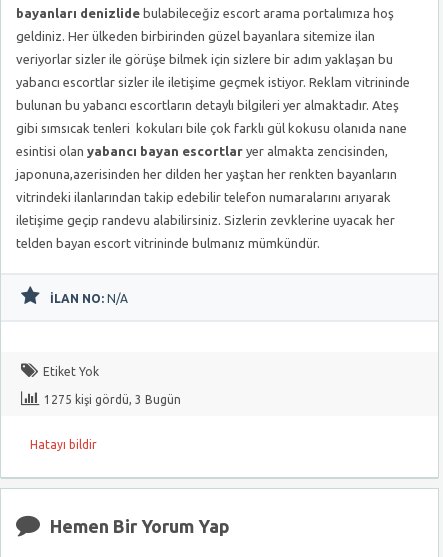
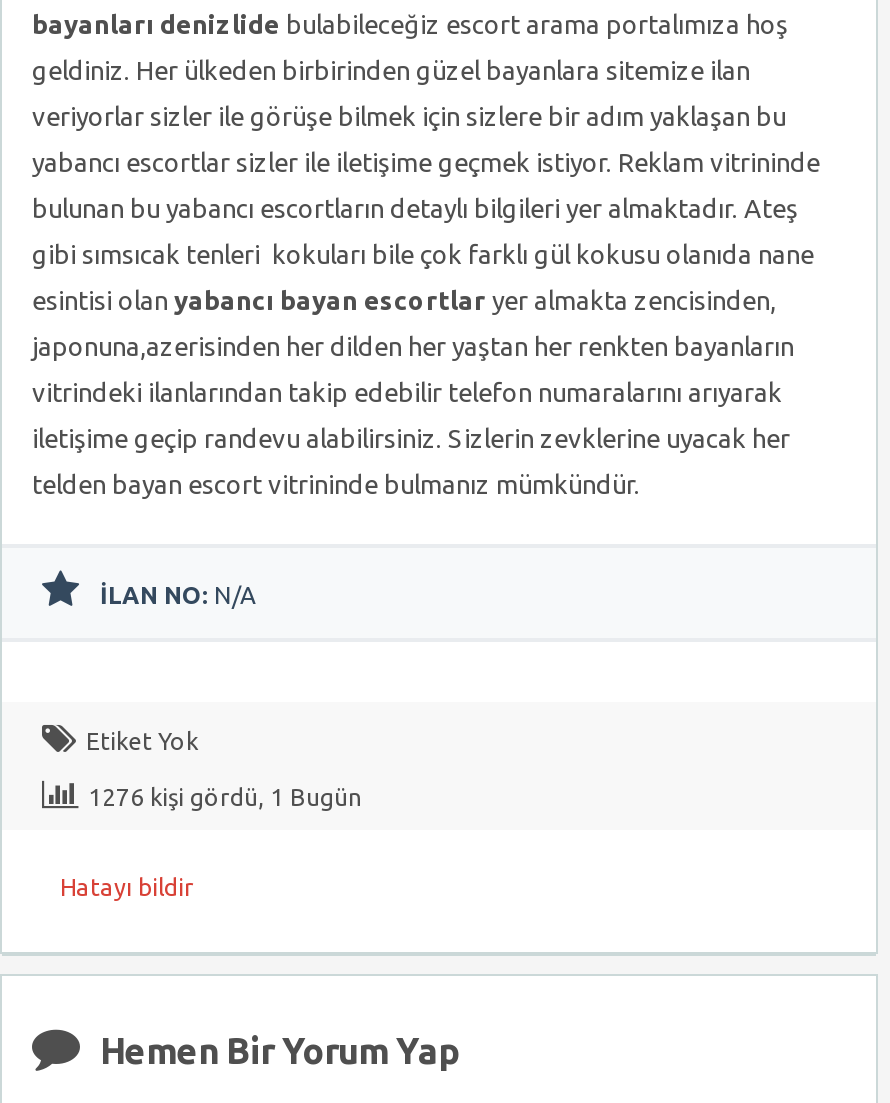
[44,393,181,406] 1275 kişi gördü, 3 Bugün -> [88,784,362,810] 1276 kişi gördü, 1 Bugün

